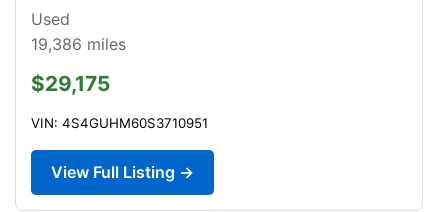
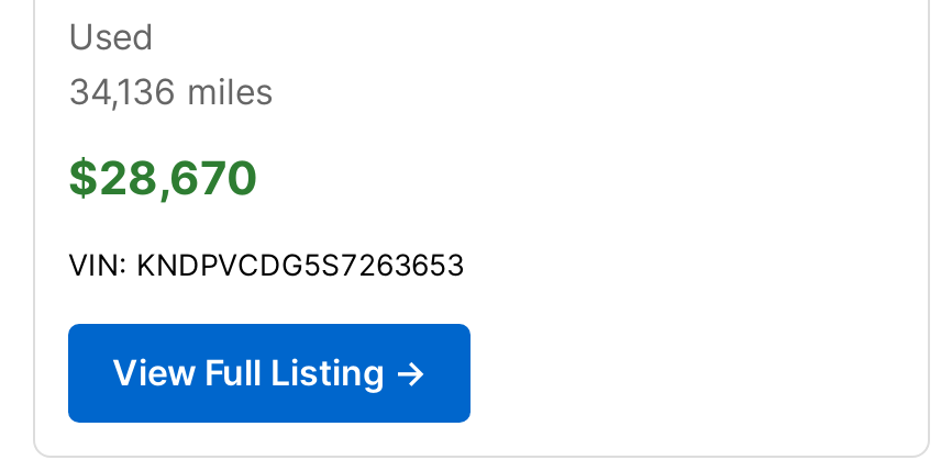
[31,34,126,54] 19,386 miles -> [68,69,273,113] 34,136 miles
[31,71,110,96] $29,175 -> [68,150,257,205] $28,670
[31,115,208,131] VIN: 4S4GUHM60S3710951 -> [68,247,464,282] VIN: KNDPVCDG5S7263653

